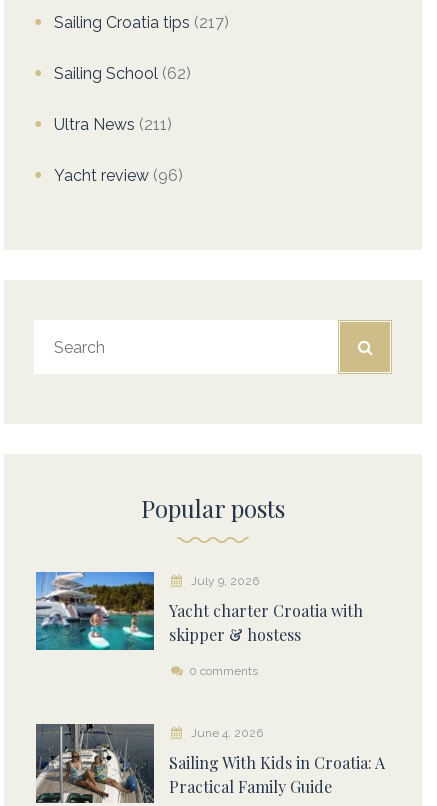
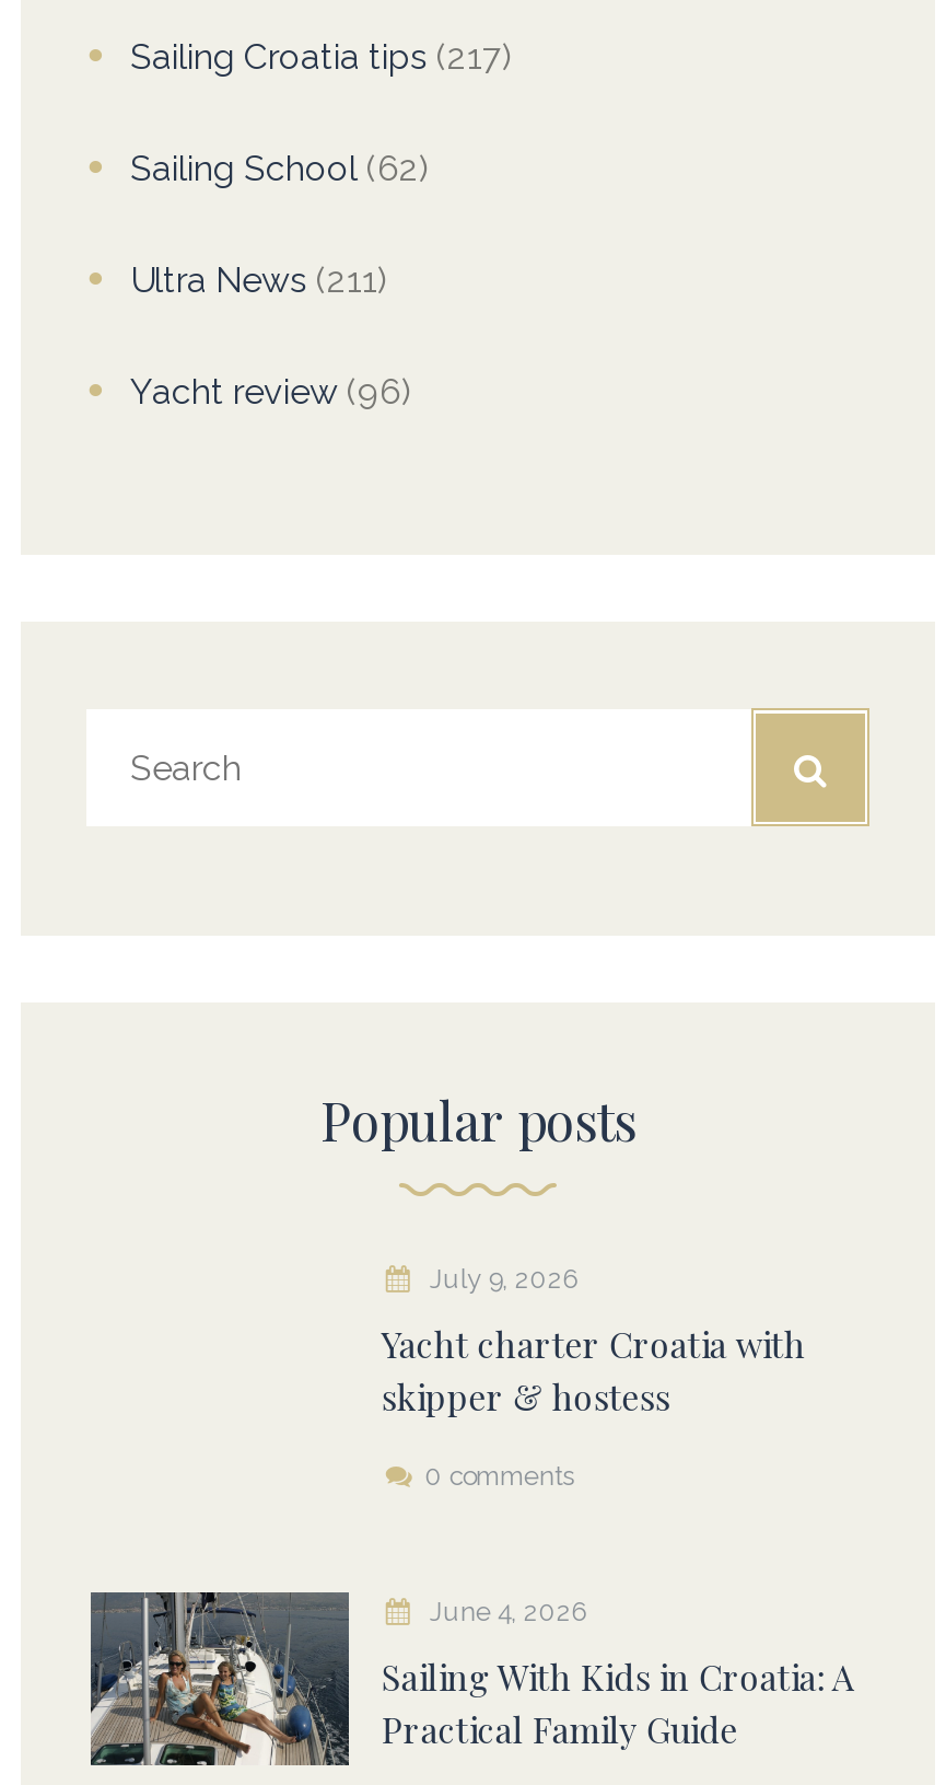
[35,571,155,651] [image] -> none

